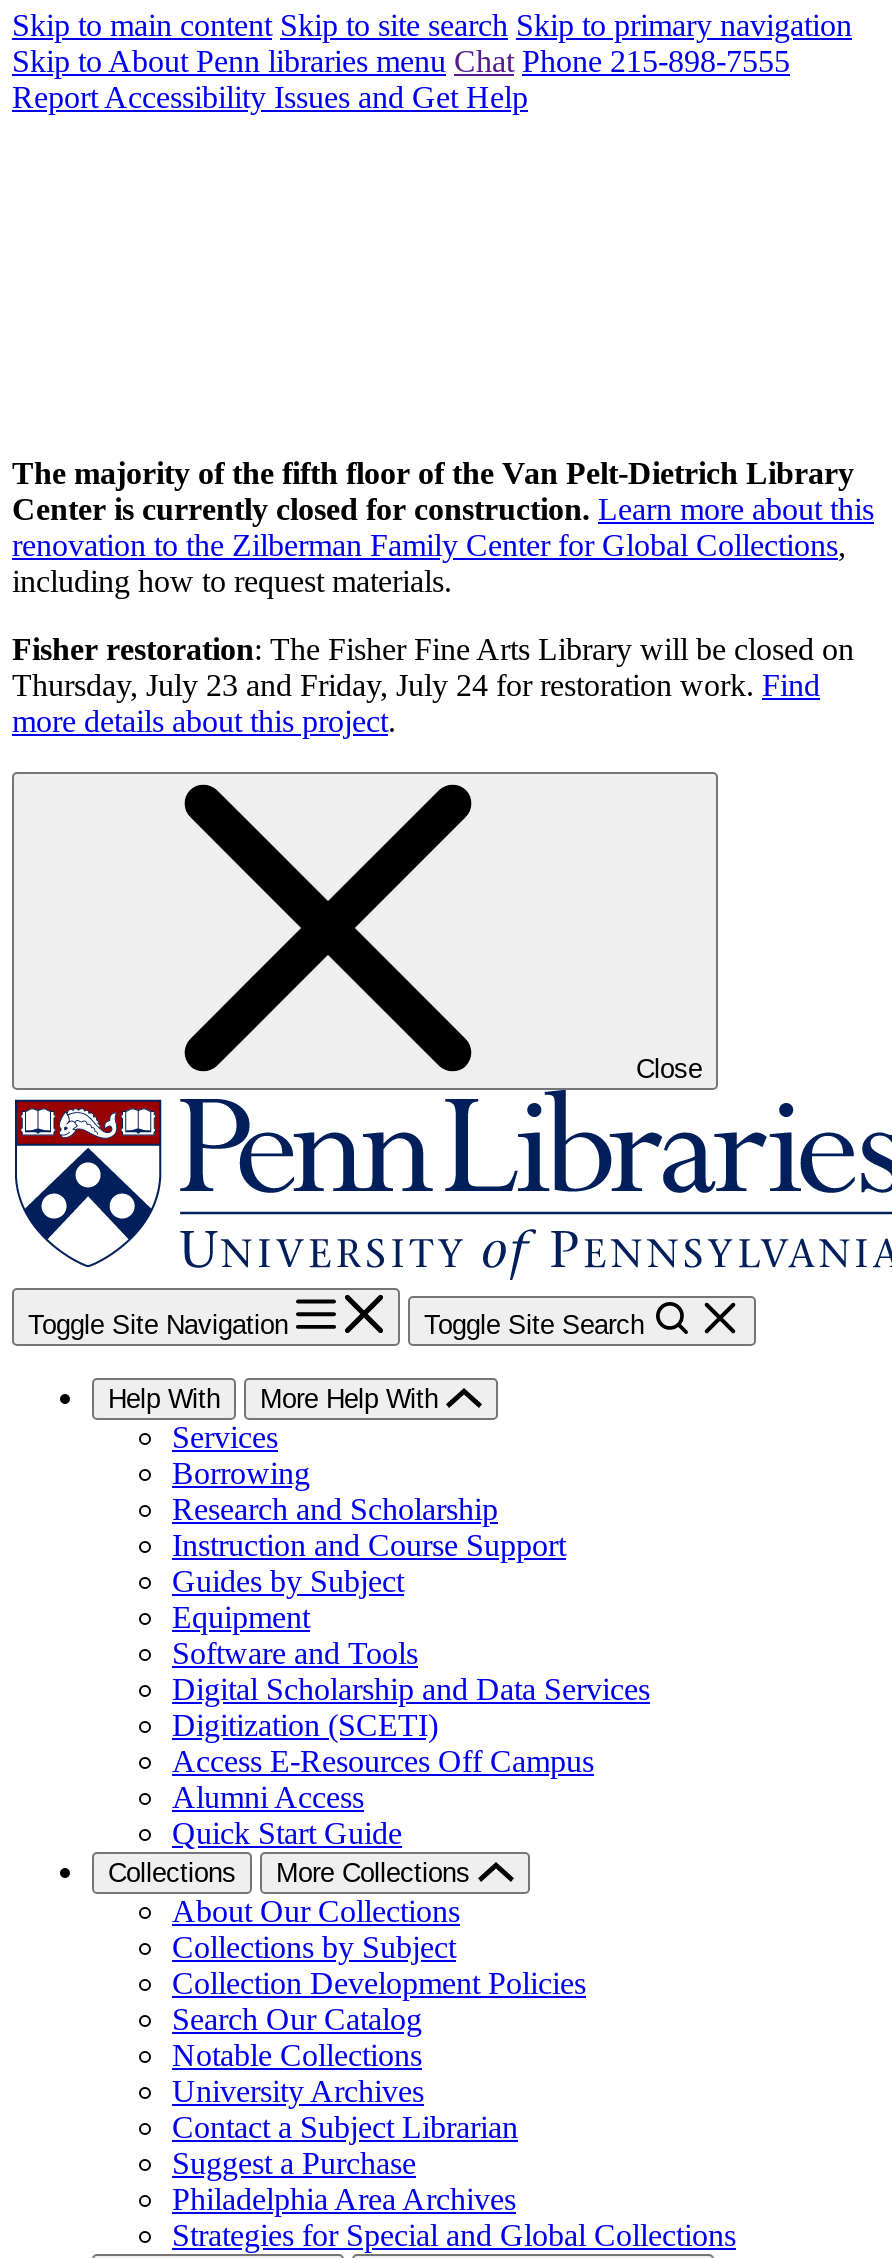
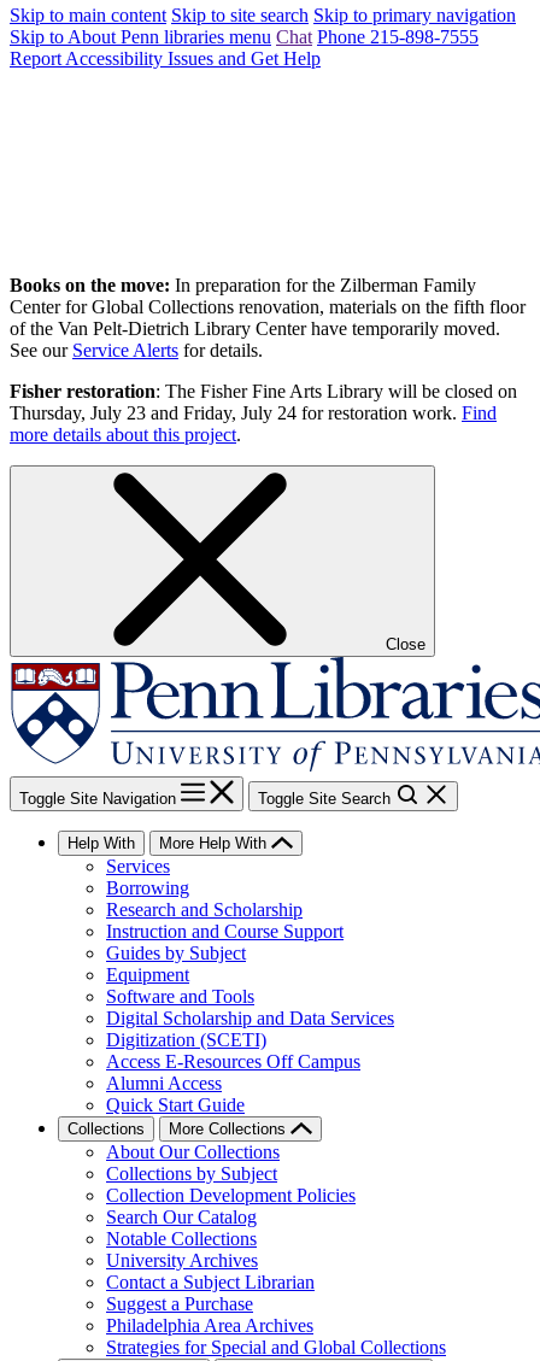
[12,456,874,598] The majority of the fifth floor of the Van Pelt-Dietrich Library | Center is currently closed for construction. Learn more about this | renovation to the Zilberman Family Center for Global Collections, | including how to request materials. -> [10,275,526,360] Books on the move: In preparation for the Zilberman Family | Center for Global Collections renovation, materials on the fifth floor | of the Van Pelt-Dietrich Library Center have temporarily moved. | See our Service Alerts for details.

